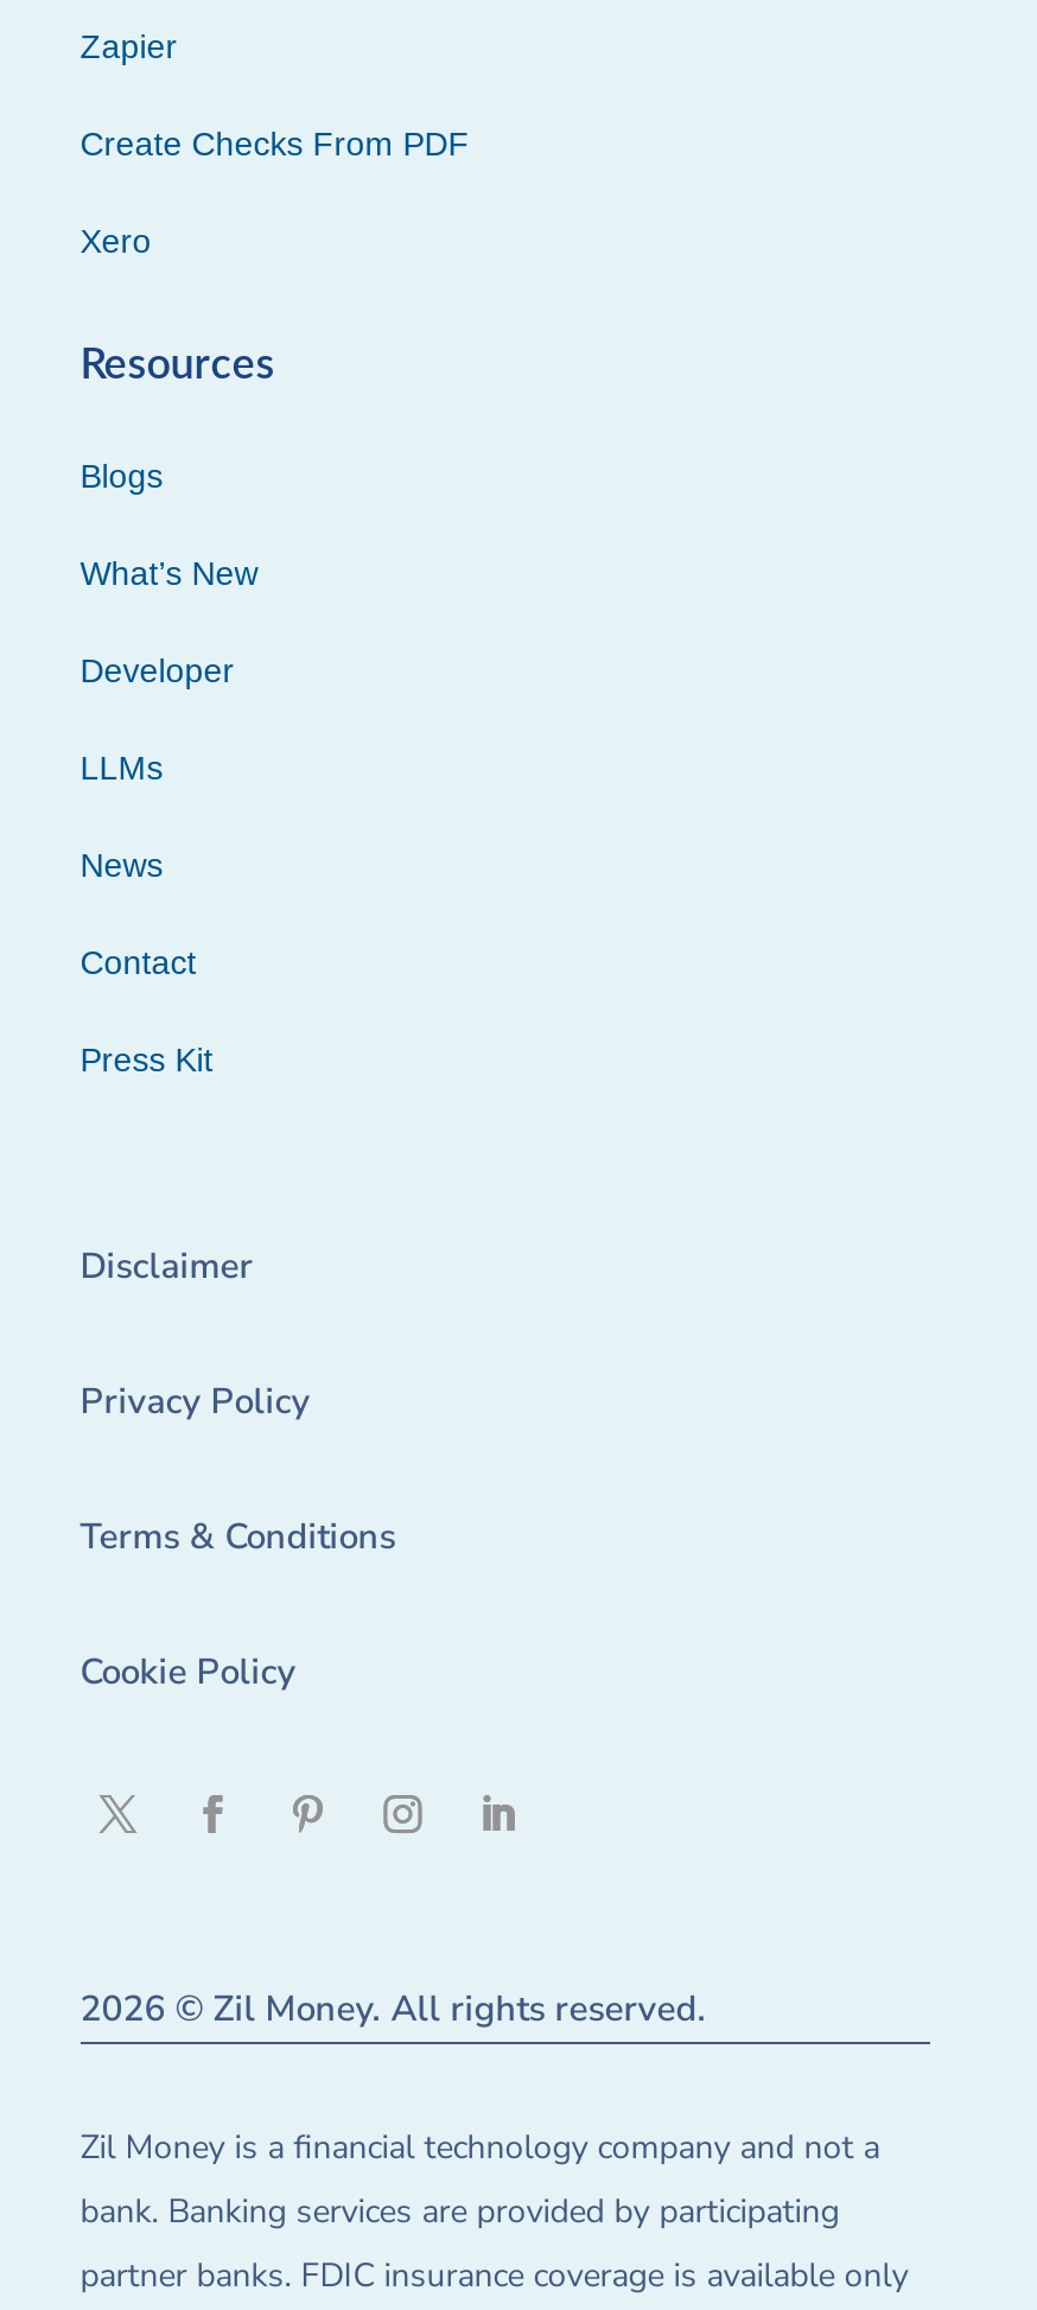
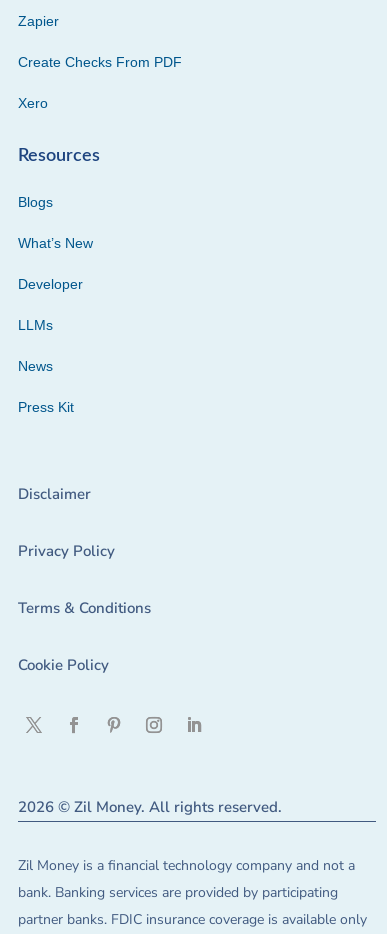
[80,944,196,982] Contact -> none

